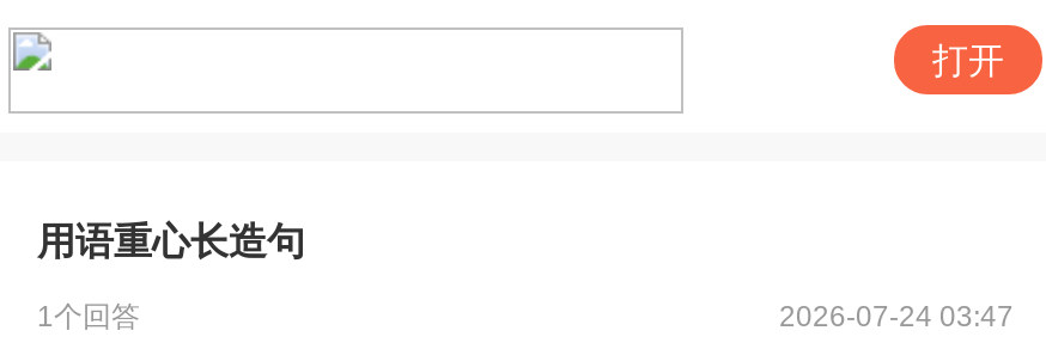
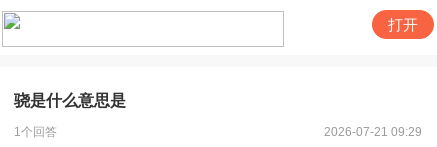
[37,221,305,262] 用语重心长造句 -> [14,92,126,109] 骁是什么意思是
[779,300,1014,333] 2026-07-24 03:47 -> [324,125,422,139] 2026-07-21 09:29

